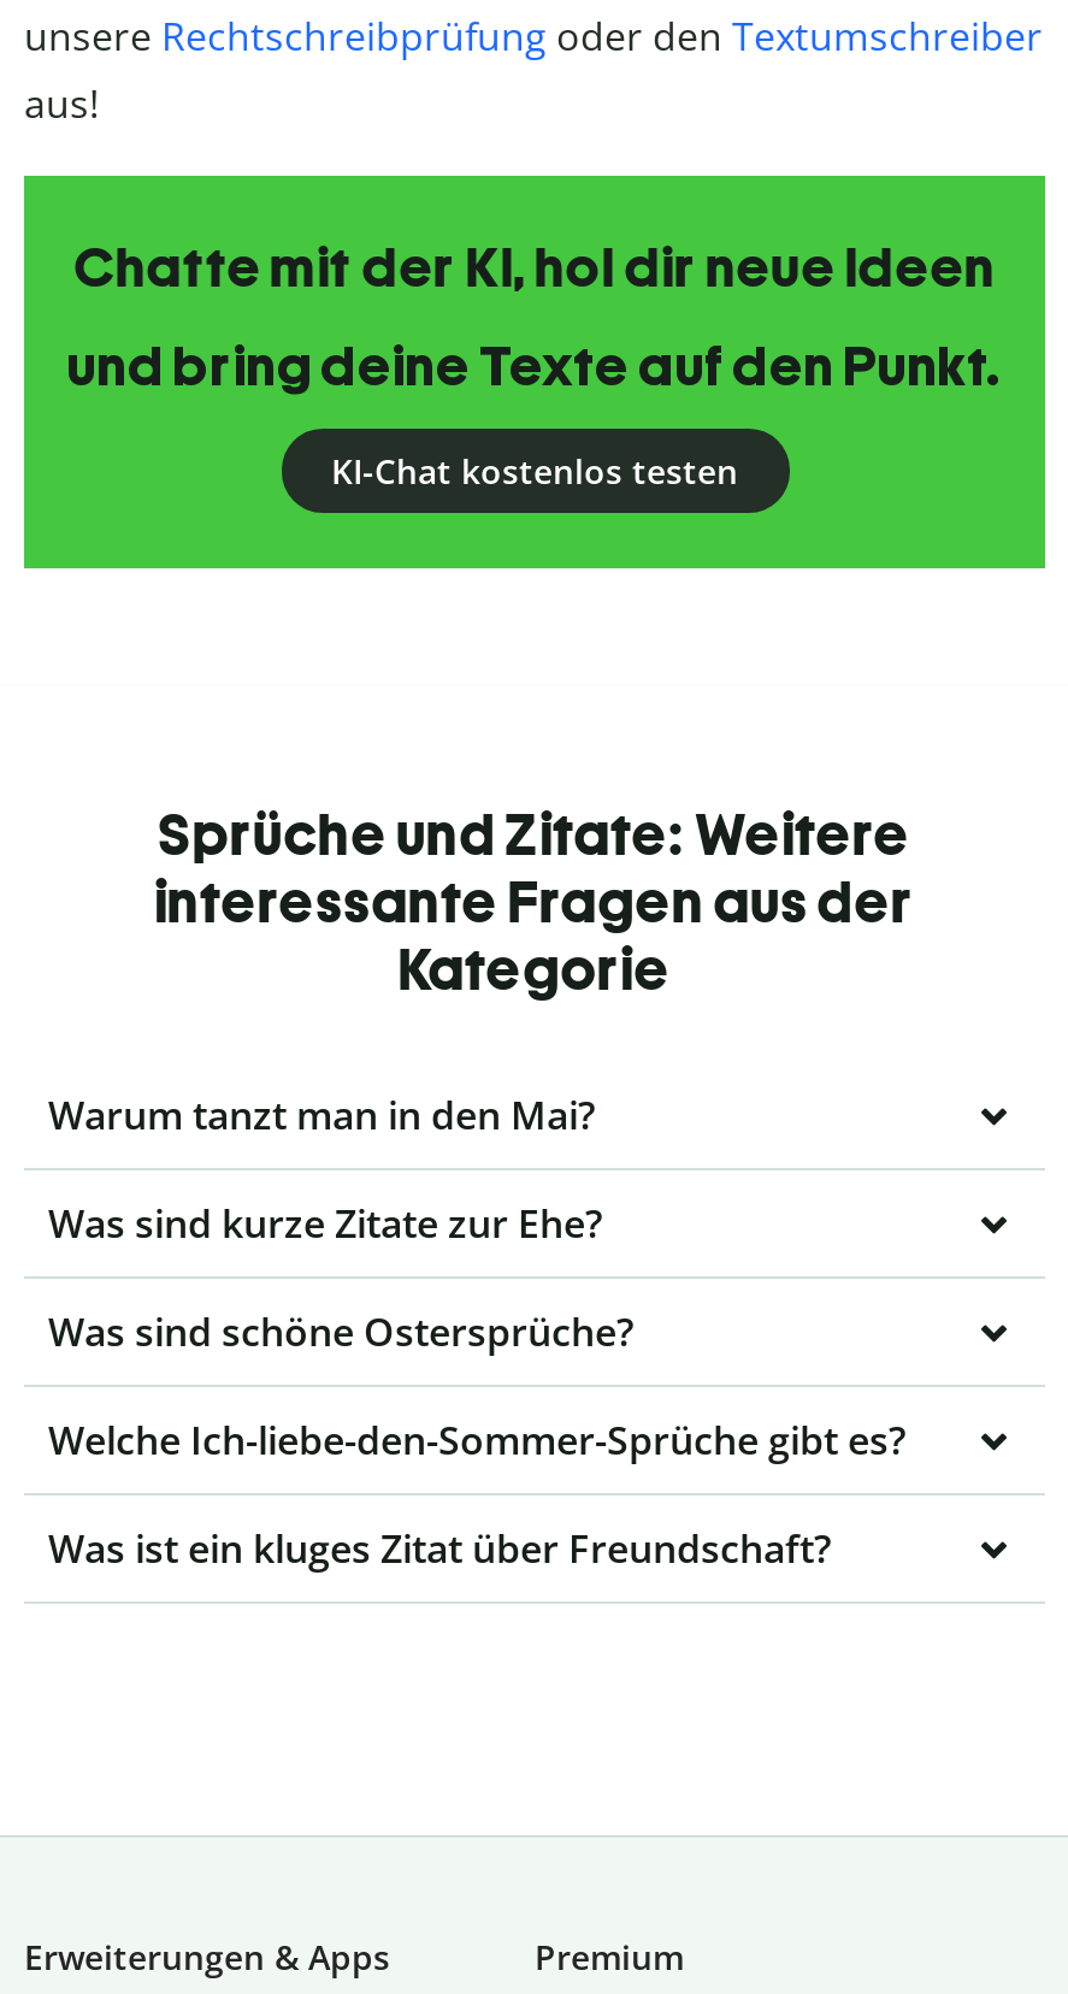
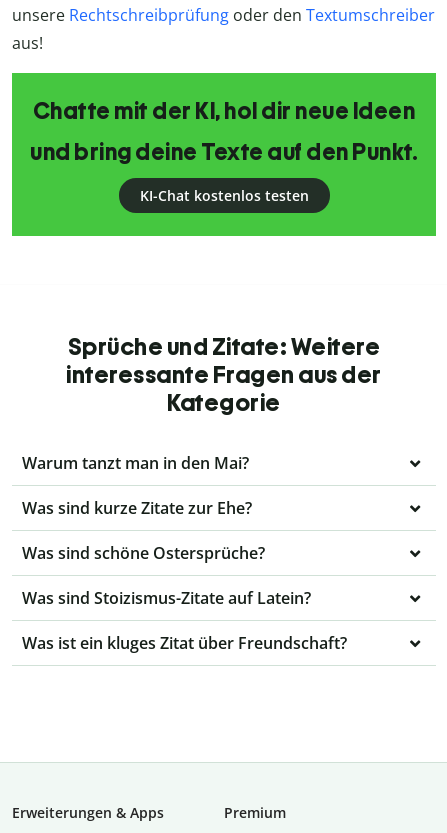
[48,1414,905,1467] Welche Ich-liebe-den-Sommer-Sprüche gibt es? -> [22,587,311,609] Was sind Stoizismus-Zitate auf Latein?

